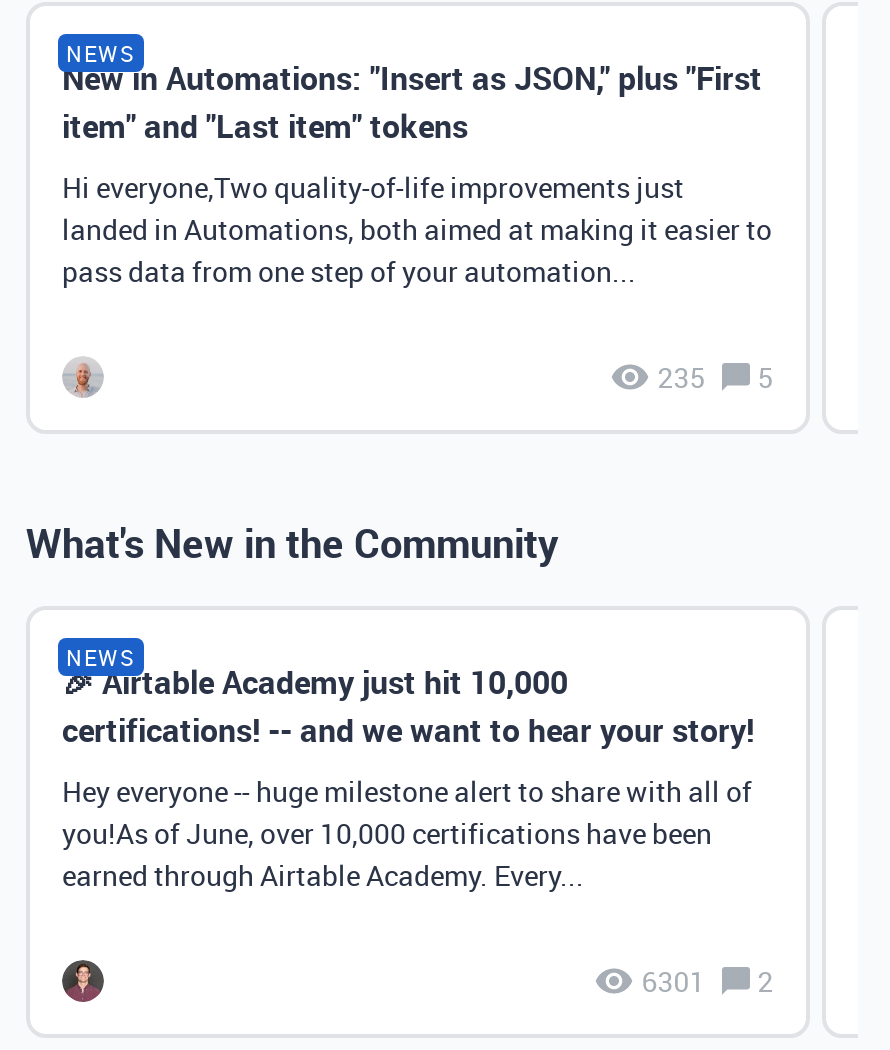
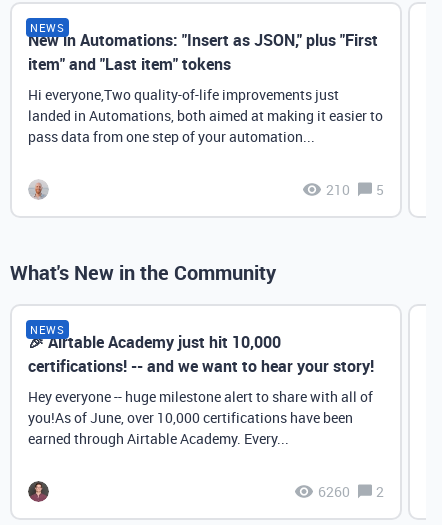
[658,358,774,396] 235 5 -> [326,180,384,199] 210 5
[642,962,774,1000] 6301 2 -> [318,482,384,501] 6260 2

